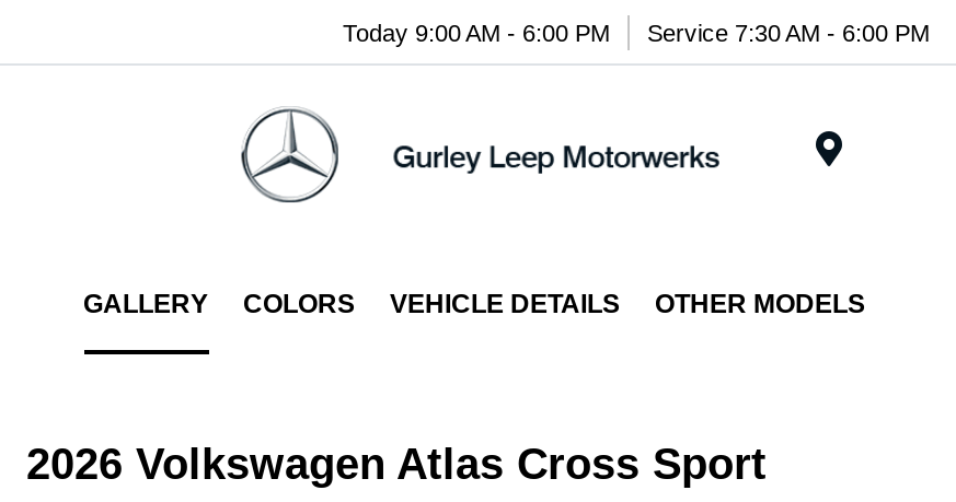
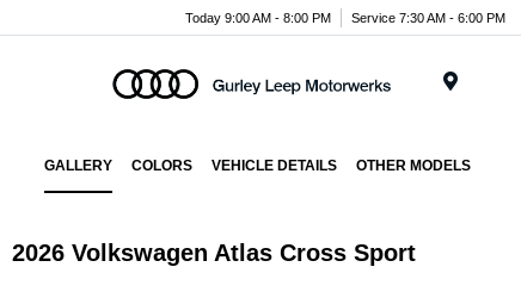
[343,19,930,45] Today 9:00 AM - 6:00 PM Service 7:30 AM - 6:00 PM -> [185,10,505,24] Today 9:00 AM - 8:00 PM Service 7:30 AM - 6:00 PM
[209,105,367,206] [image] -> [111,60,200,111] [image]

